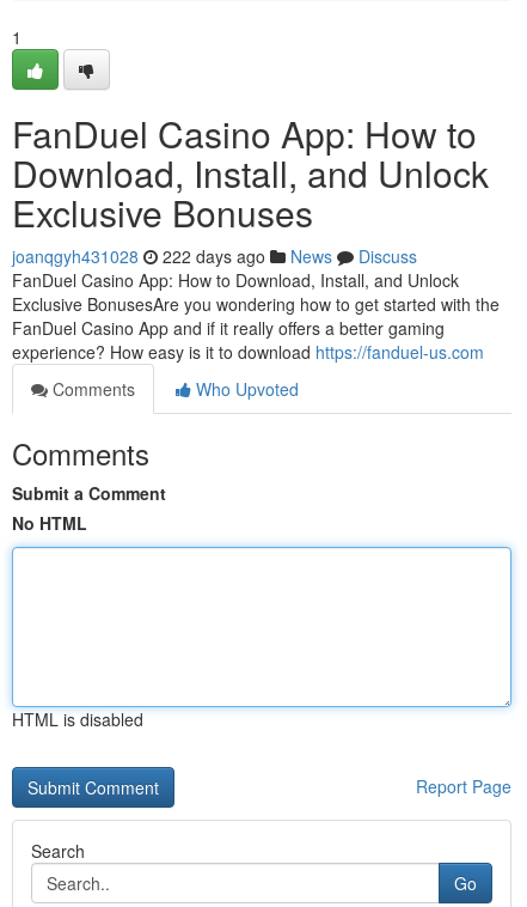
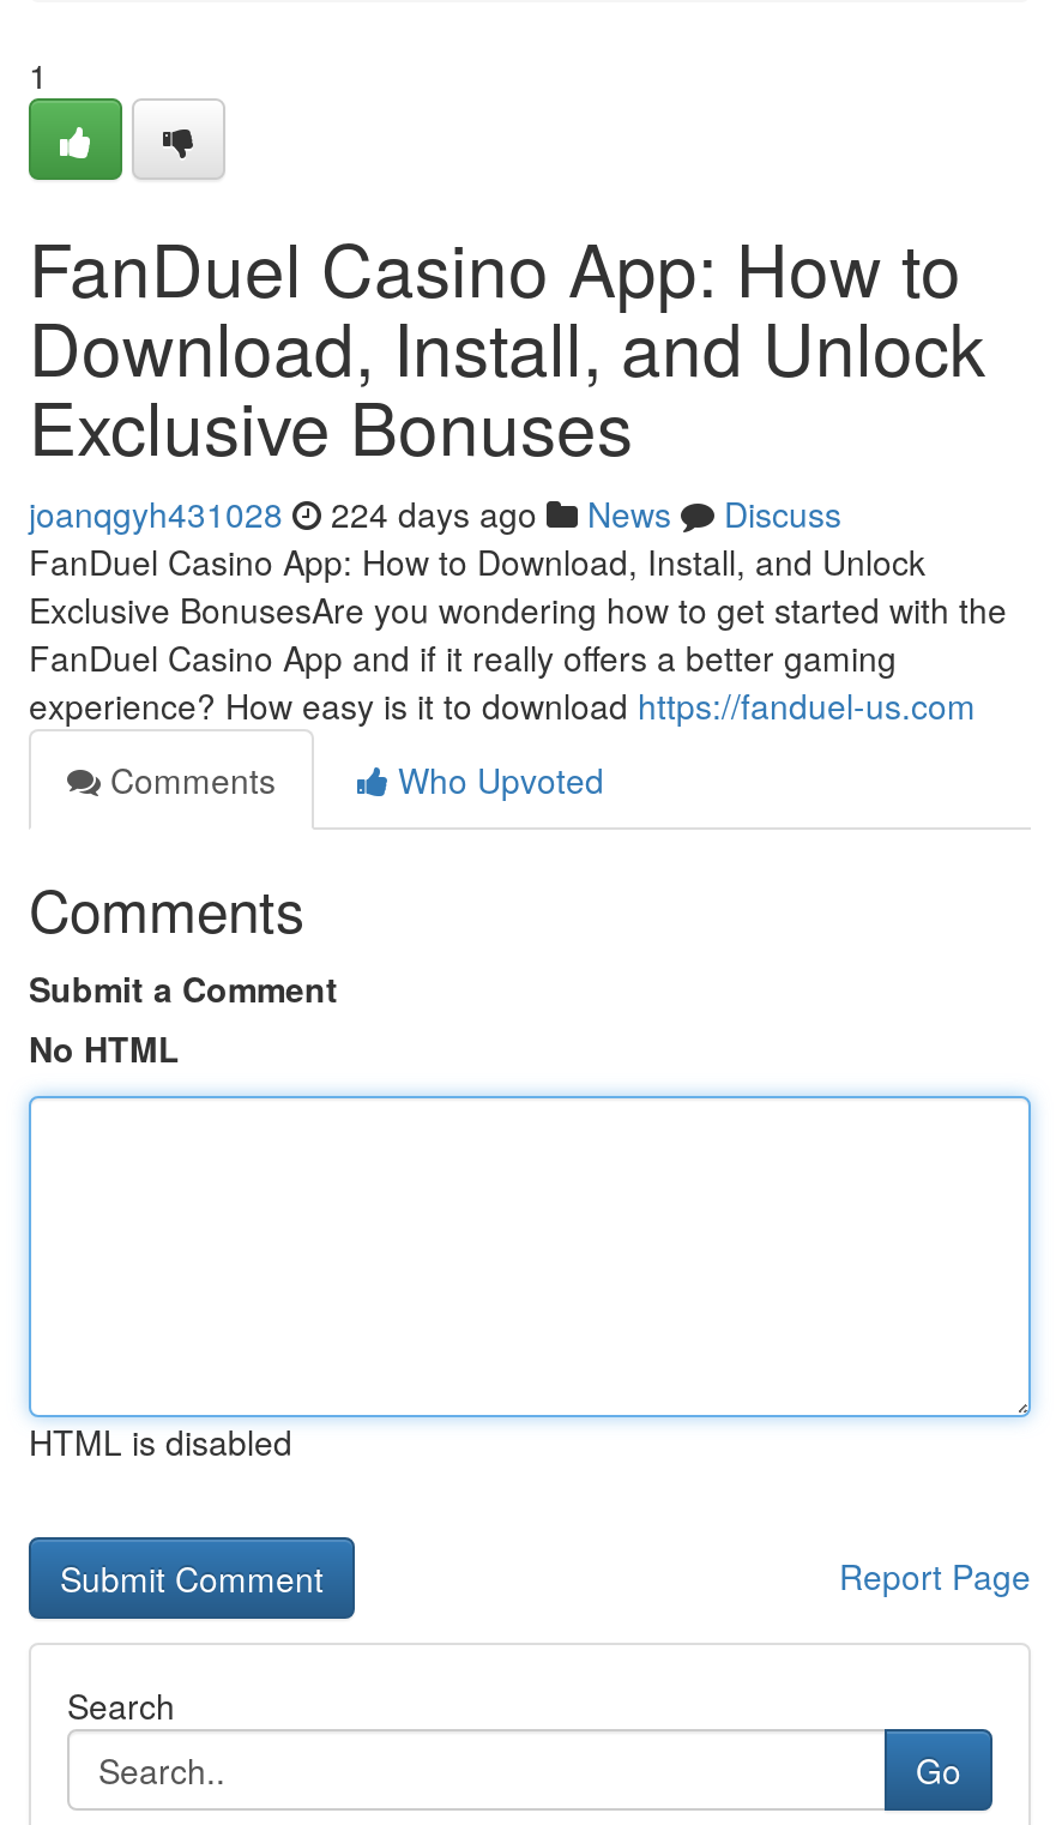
[12,244,417,268] joanqgyh431028 222 days ago News Discuss -> [29,489,841,537] joanqgyh431028 224 days ago News Discuss

